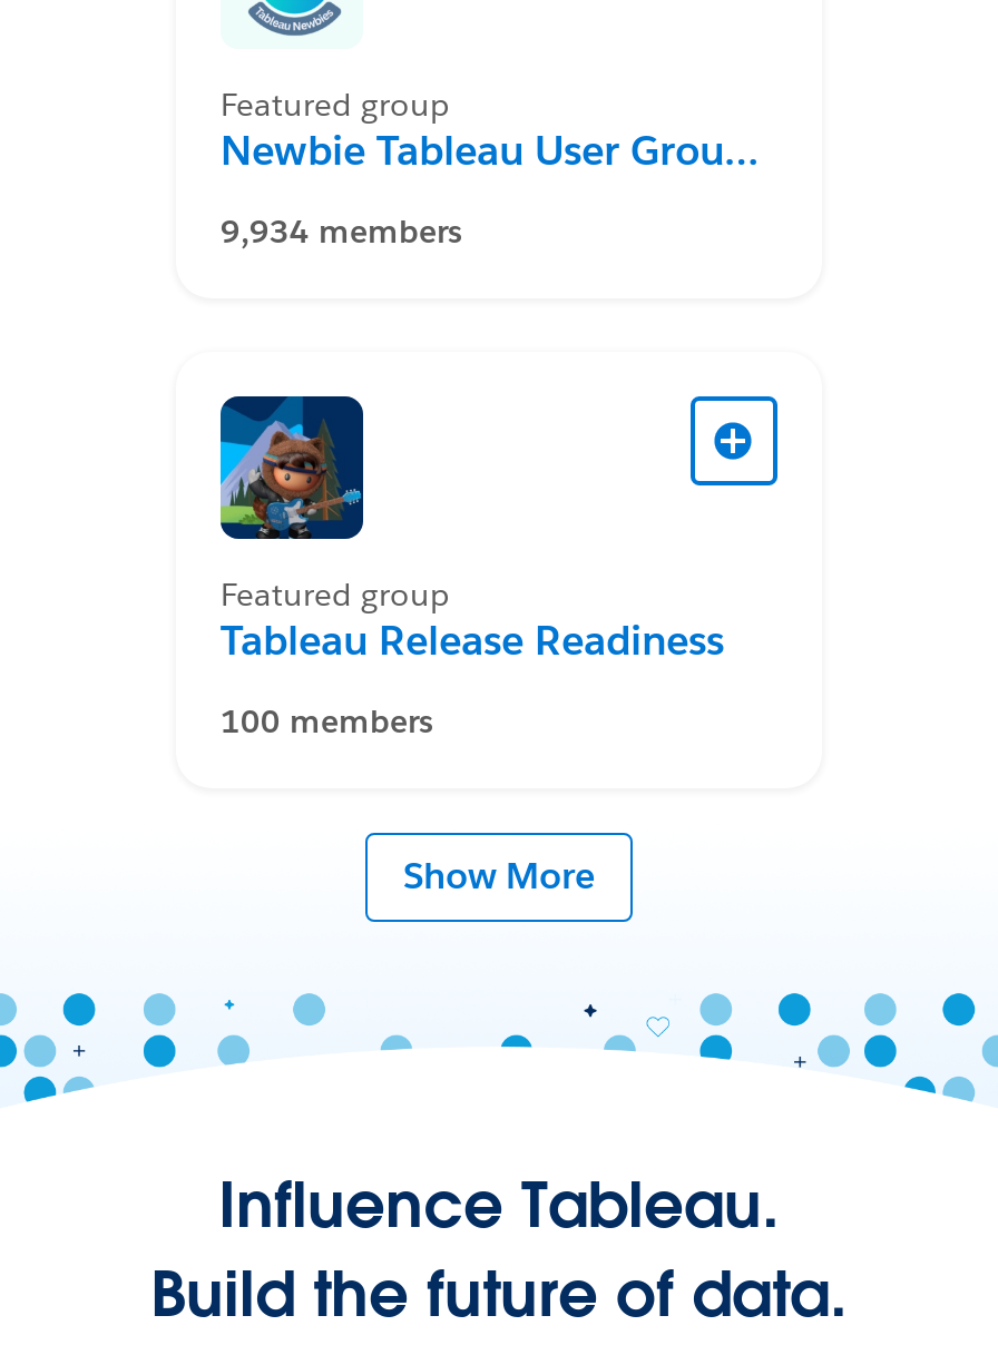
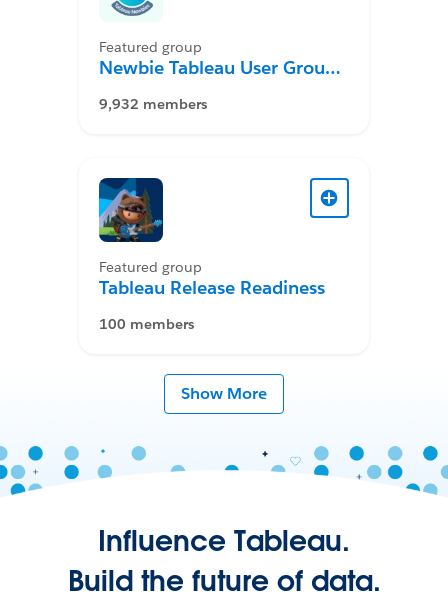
[221,212,461,252] 9,934 members -> [99,95,207,113] 9,932 members

